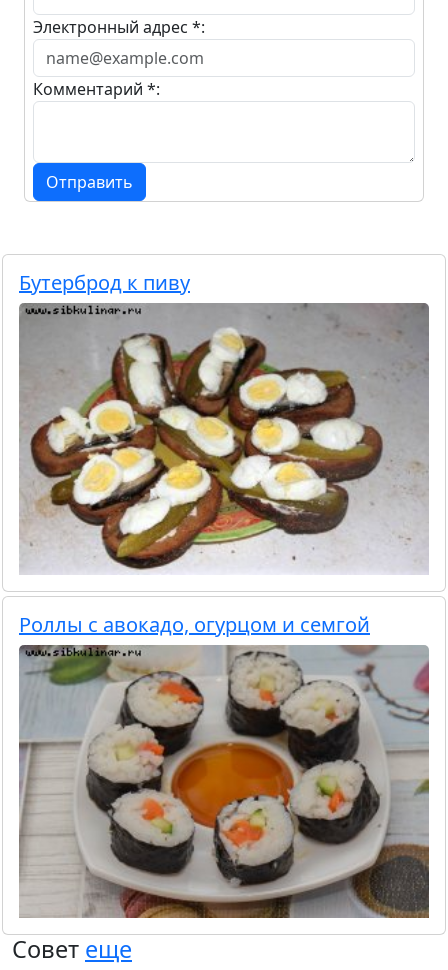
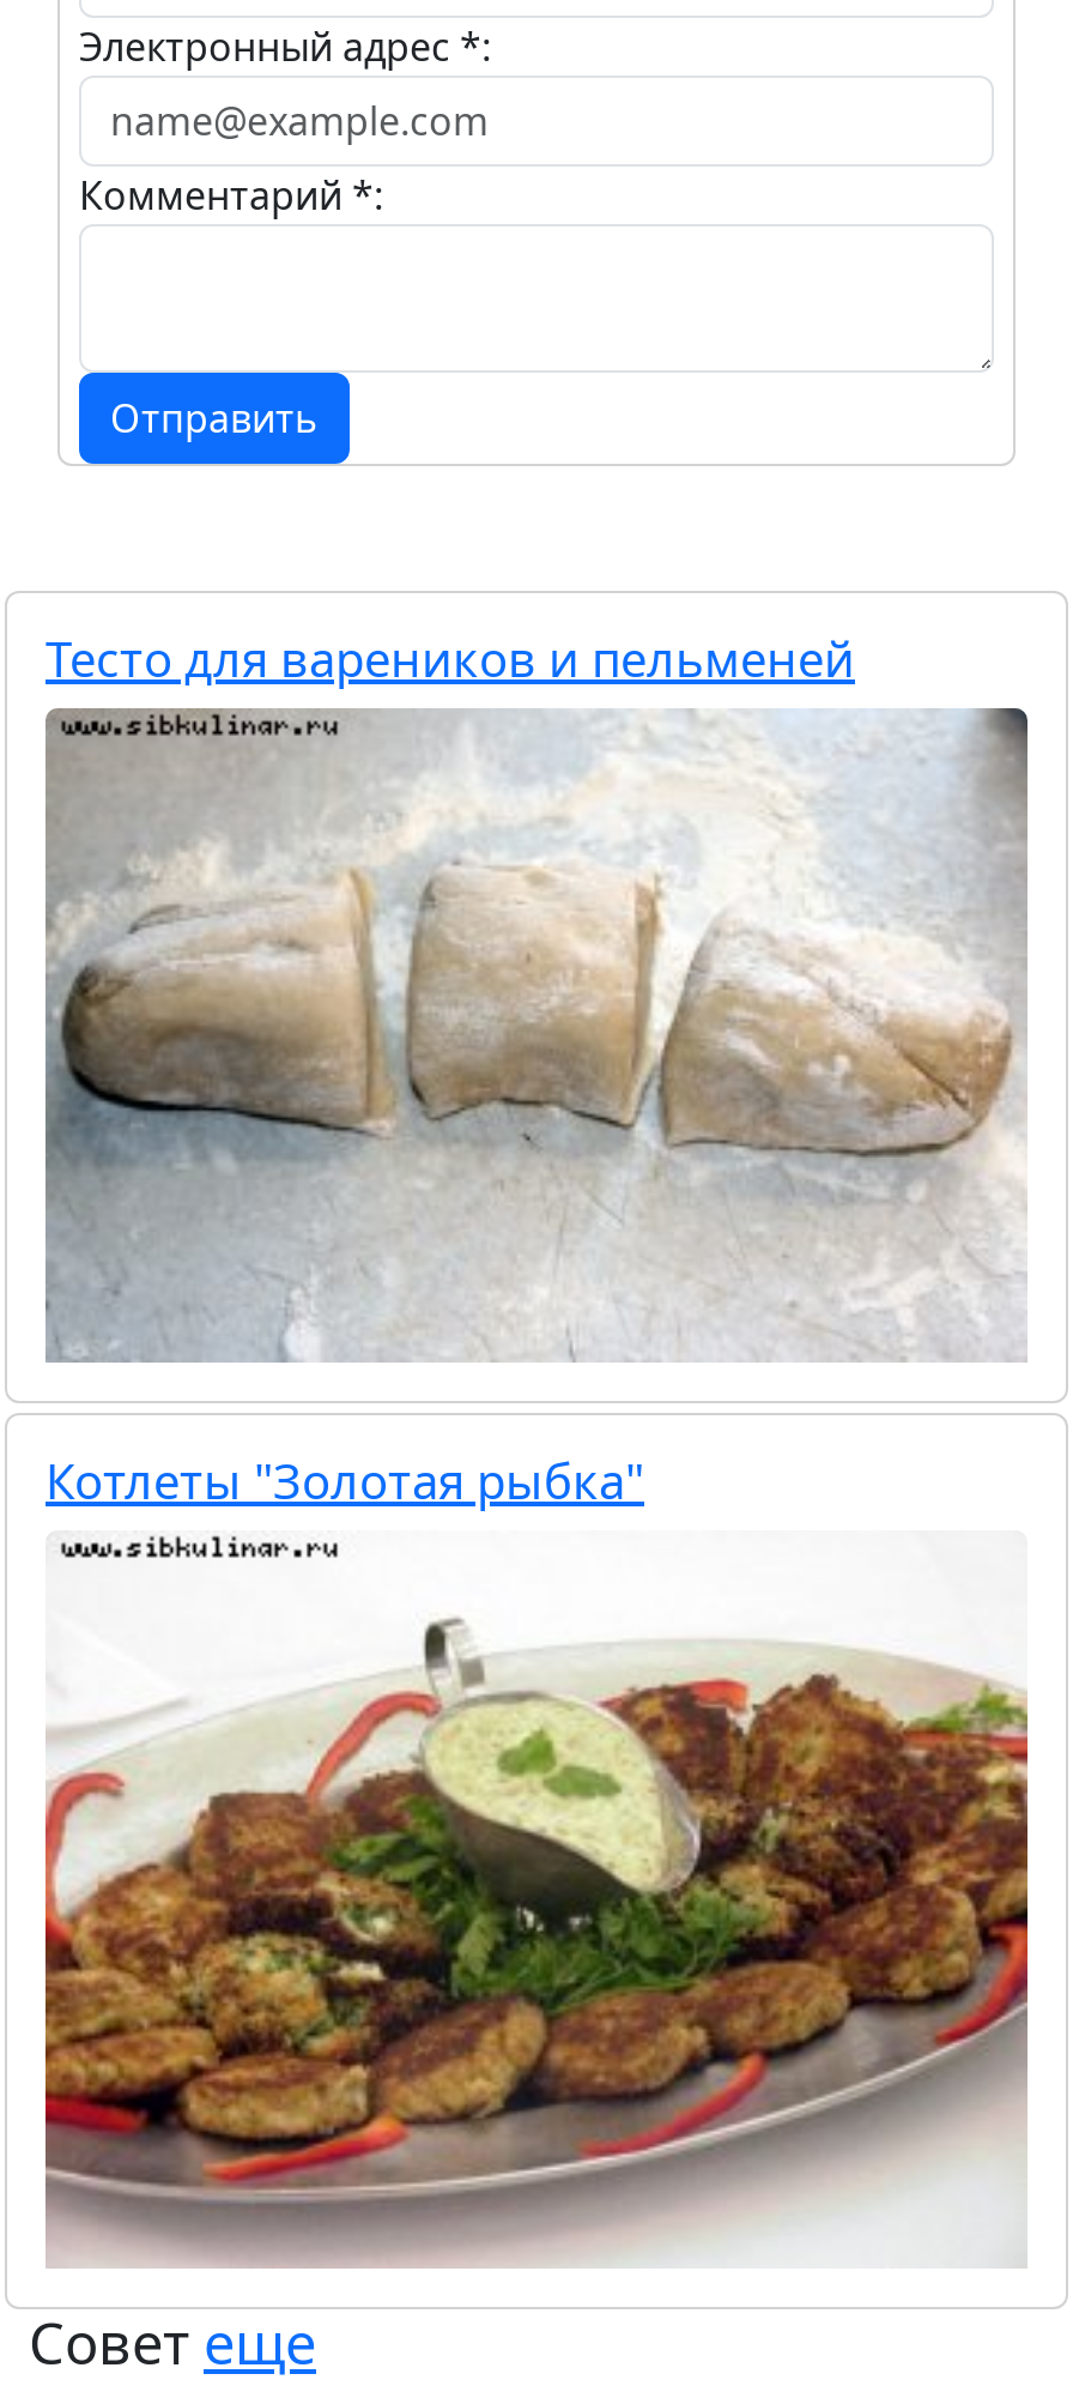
[19,269,190,296] Бутерброд к пиву -> [46,627,855,691] Тесто для вареников и пельменей
[19,303,429,638] [image] | Роллы с авокадо, огурцом и семгой -> [46,711,1025,1514] [image] | Котлеты "Золотая рыбка"
[18,645,430,919] [image] -> [43,1617,1030,2266] [image]

